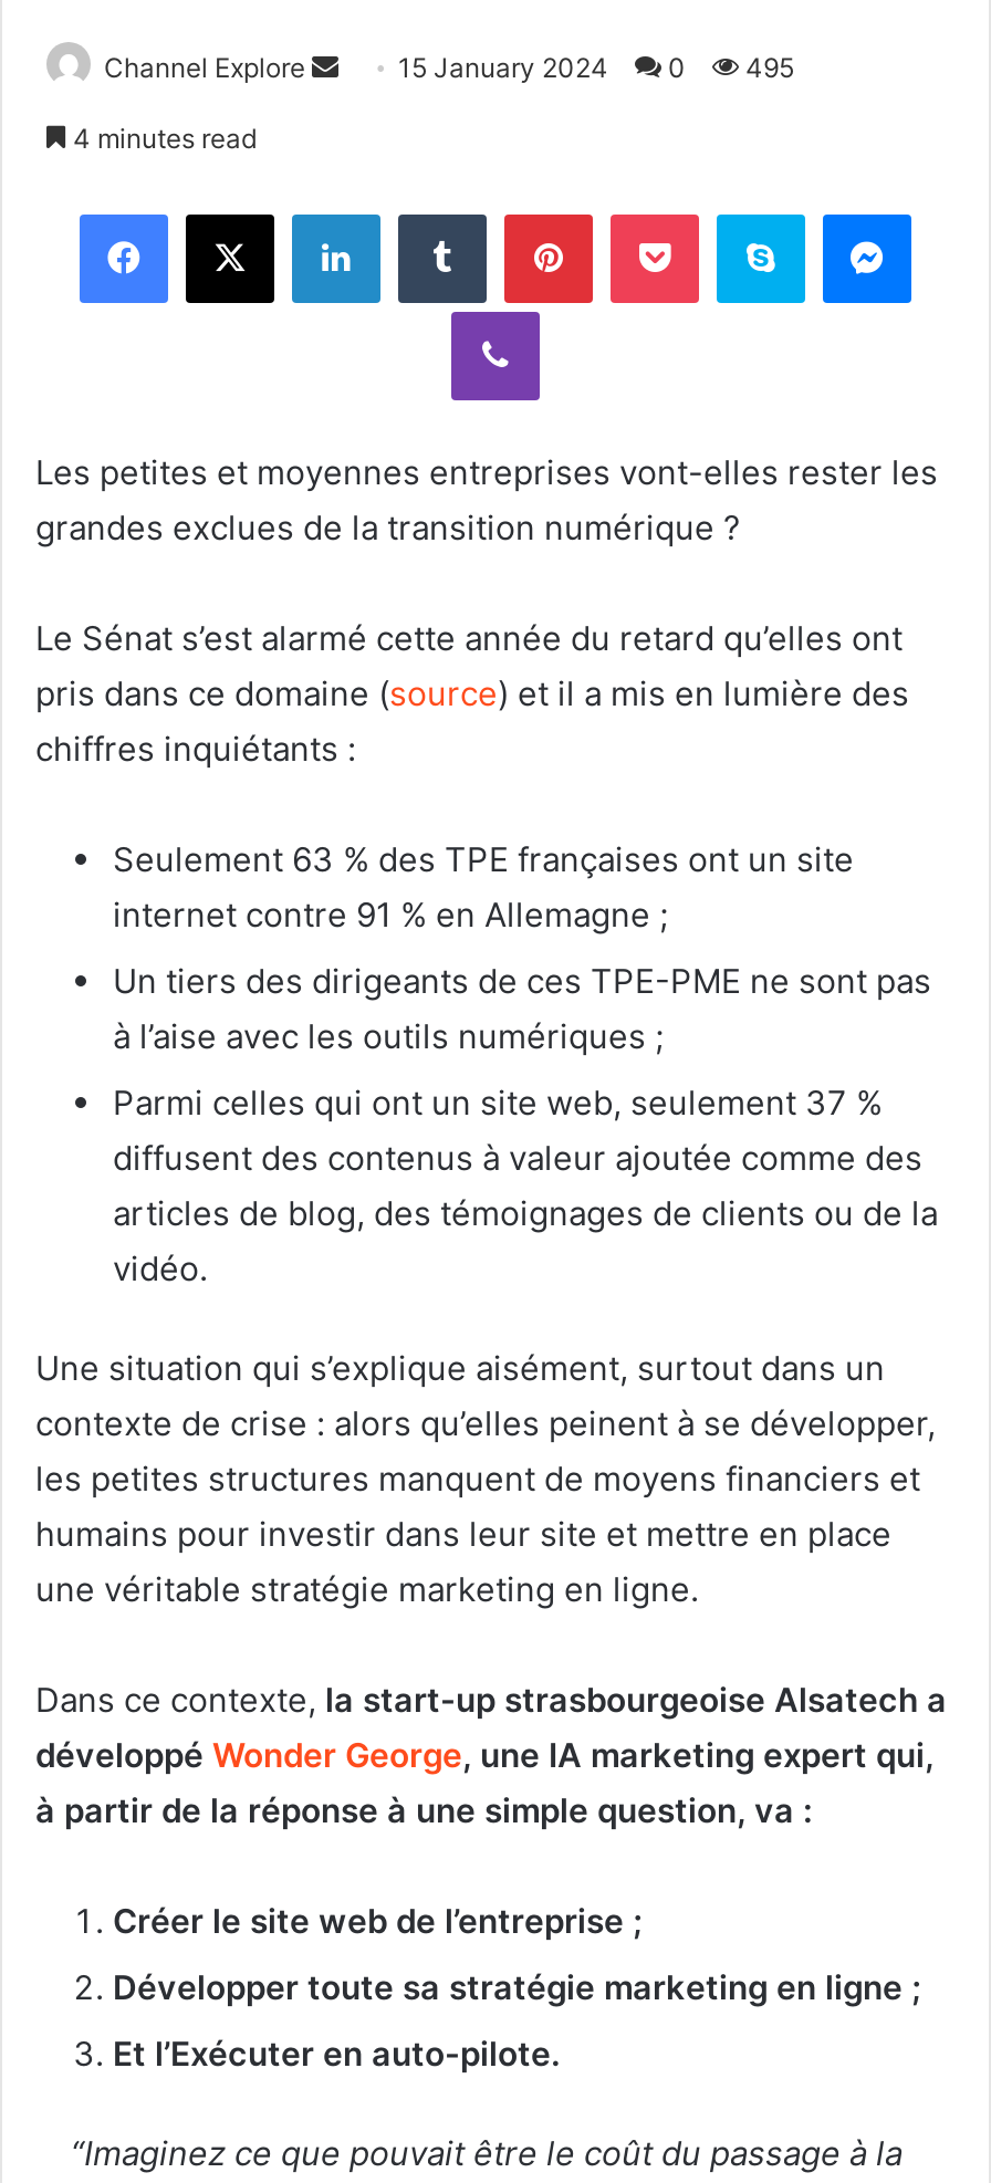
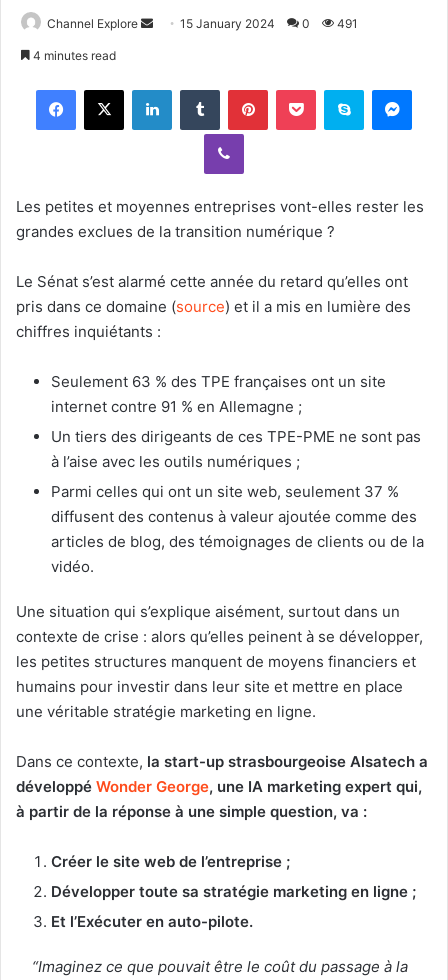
[739,51,794,84] 495 -> [334,16,358,31] 491

